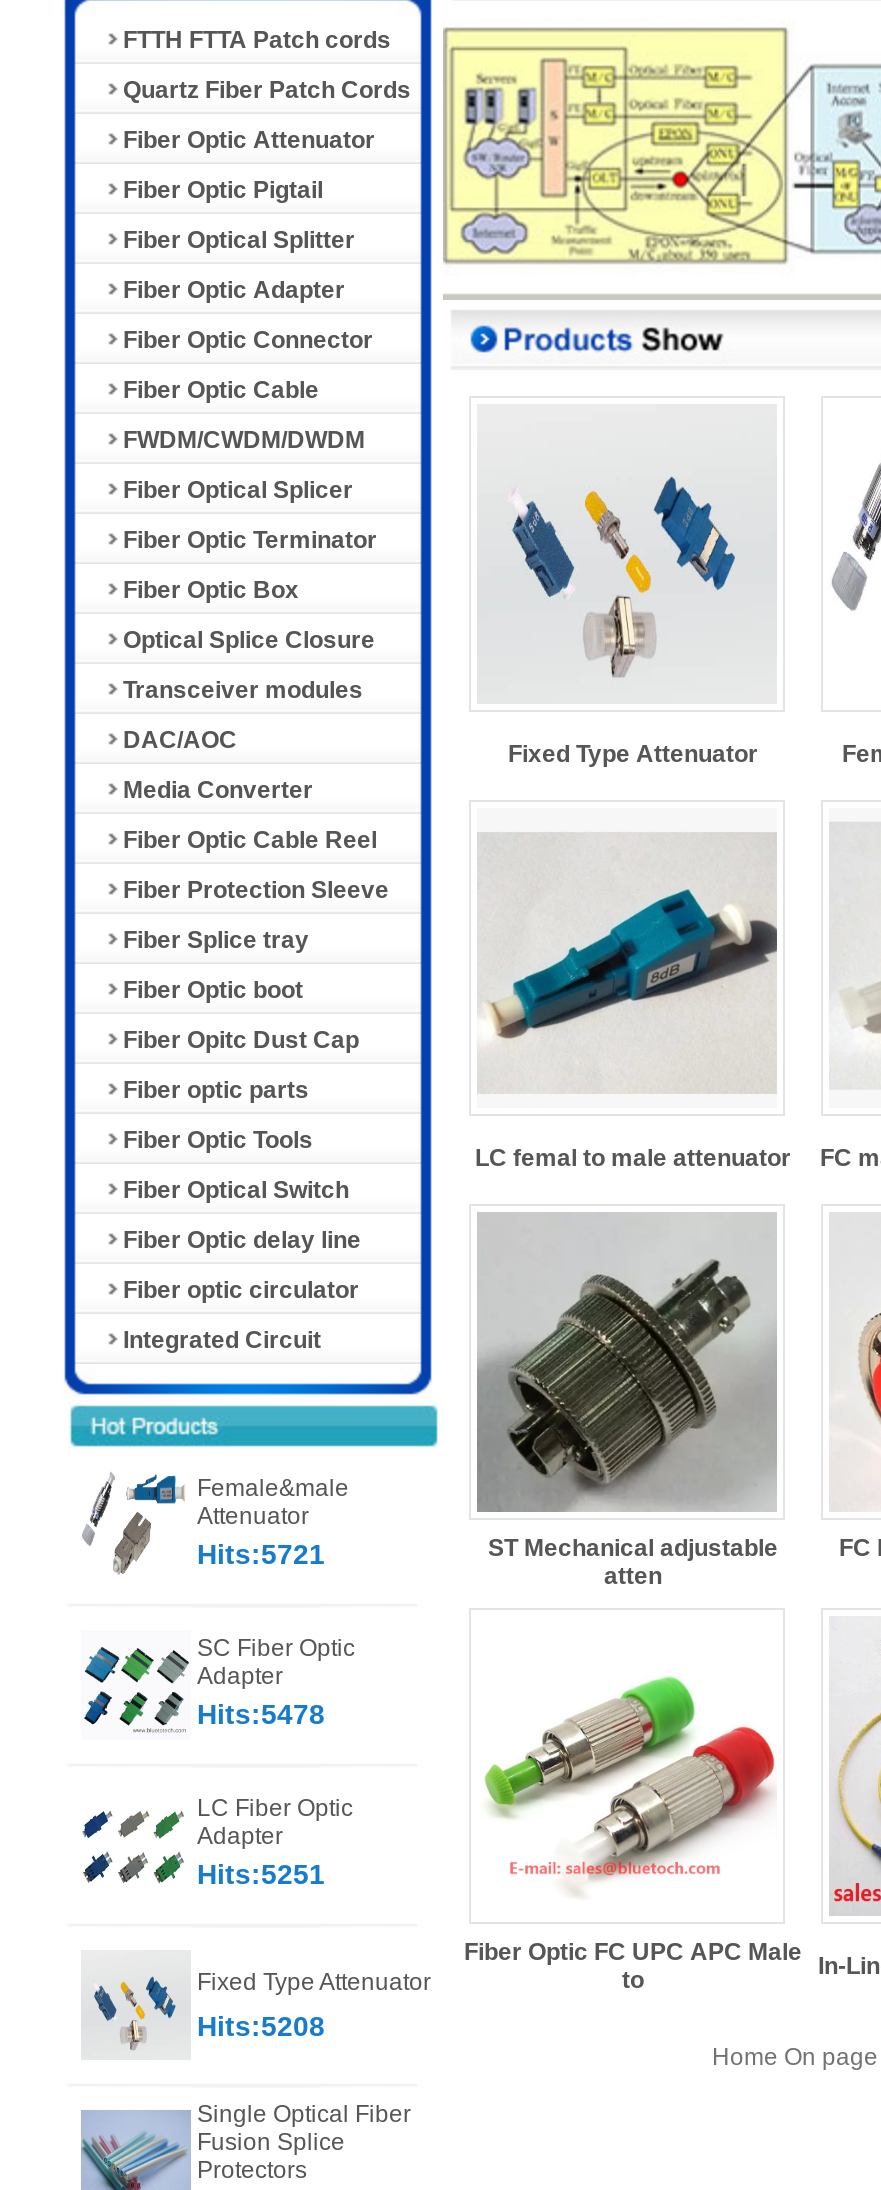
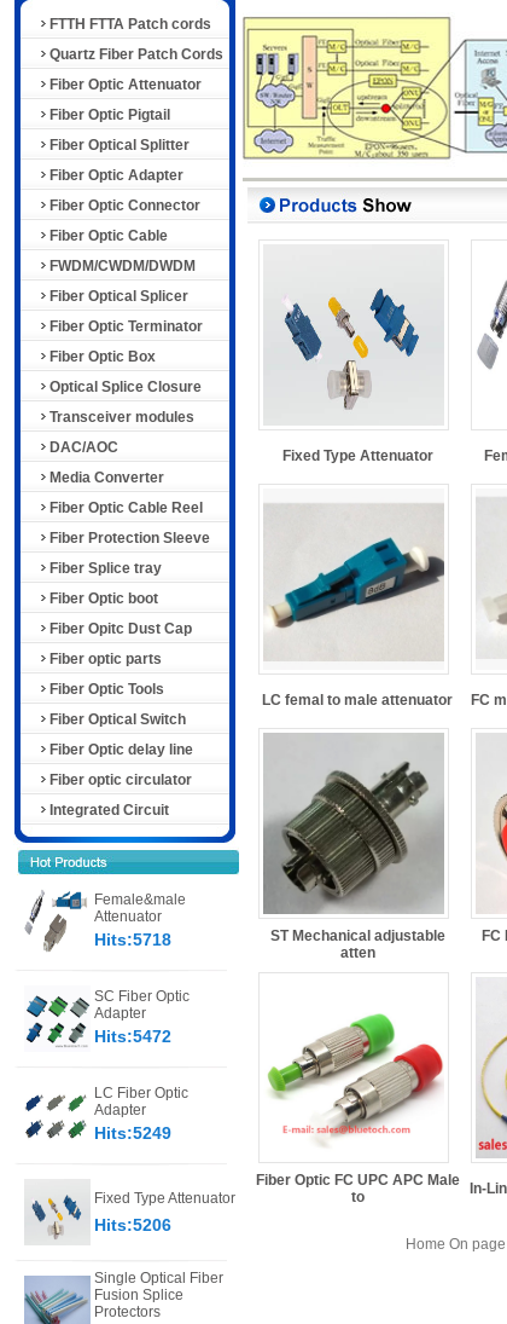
[197,1538,325,1570] Hits:5721 -> [94,930,171,949] Hits:5718
[197,1698,325,1730] Hits:5478 -> [94,1027,171,1046] Hits:5472
[197,1858,325,1890] Hits:5251 -> [94,1123,171,1143] Hits:5249
[197,2010,325,2042] Hits:5208 -> [94,1215,171,1235] Hits:5206

